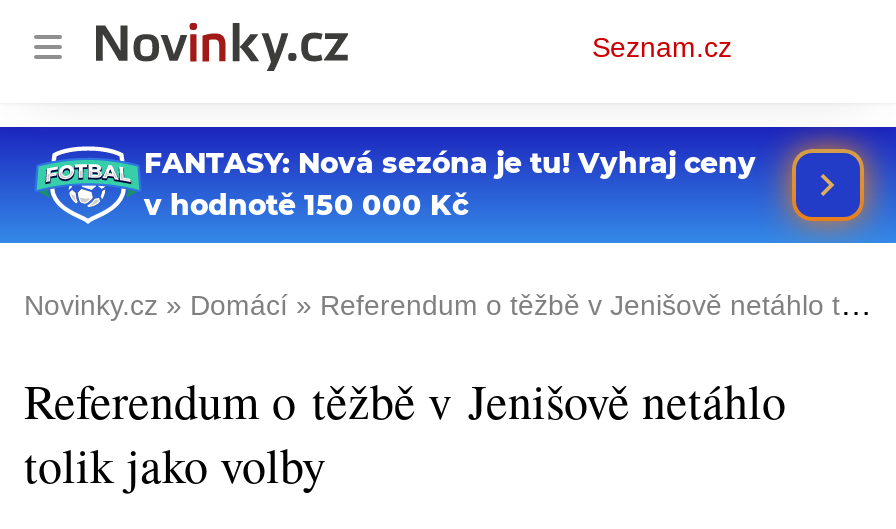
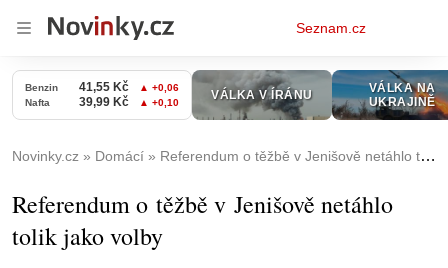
[6,125,890,245] [image] -> [3,68,445,125] [image]

